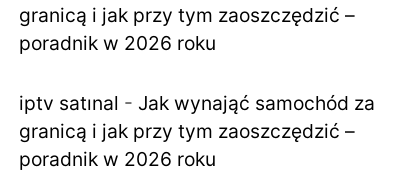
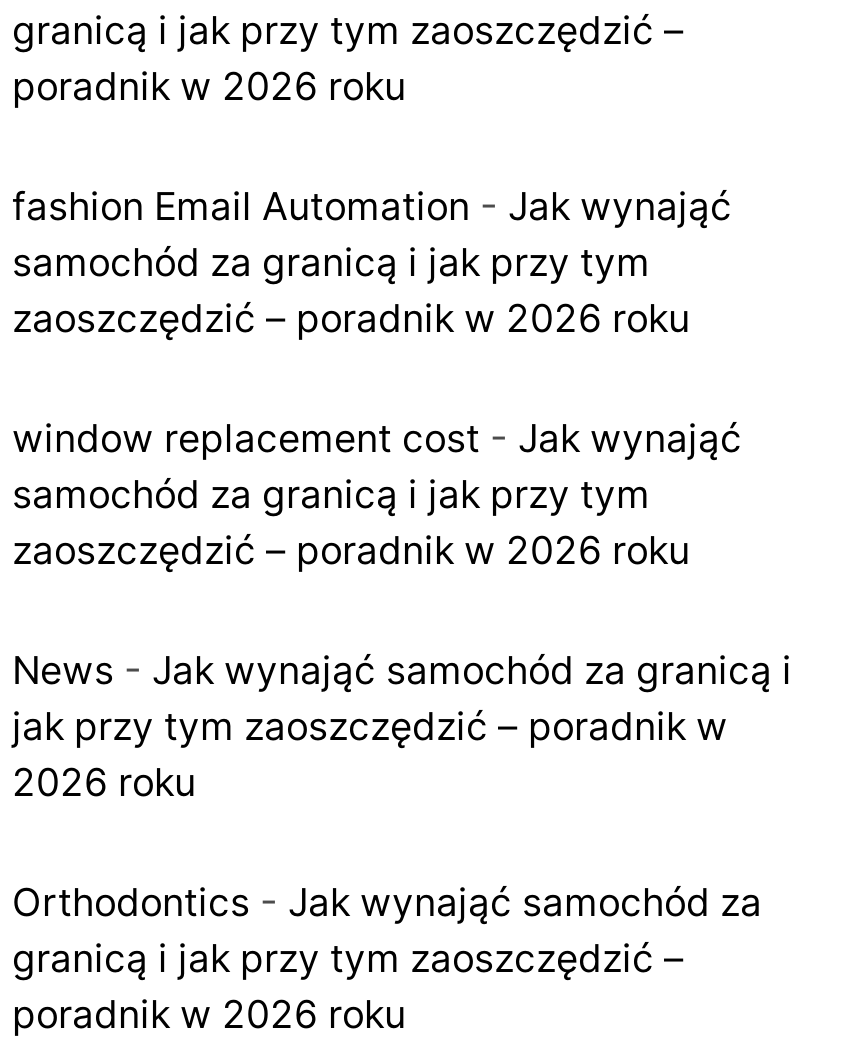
[19,91,375,115] iptv satınal - Jak wynająć samochód za -> [12,182,792,926] fashion Email Automation - Jak wynająć | samochód za granicą i jak przy tym | zaoszczędzić – poradnik w 2026 roku | window replacement cost - Jak wynająć | samochód za granicą i jak przy tym | zaoszczędzić – poradnik w 2026 roku | News - Jak wynająć samochód za granicą i | jak przy tym zaoszczędzić – poradnik w | 2026 roku | Orthodontics - Jak wynająć samochód za

